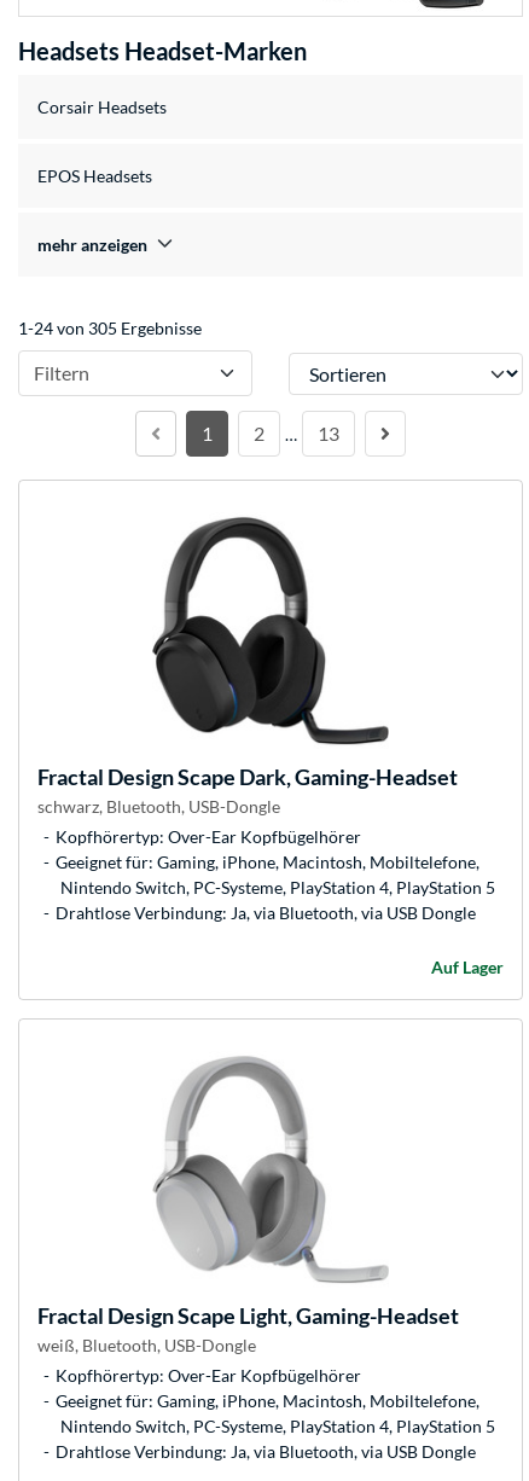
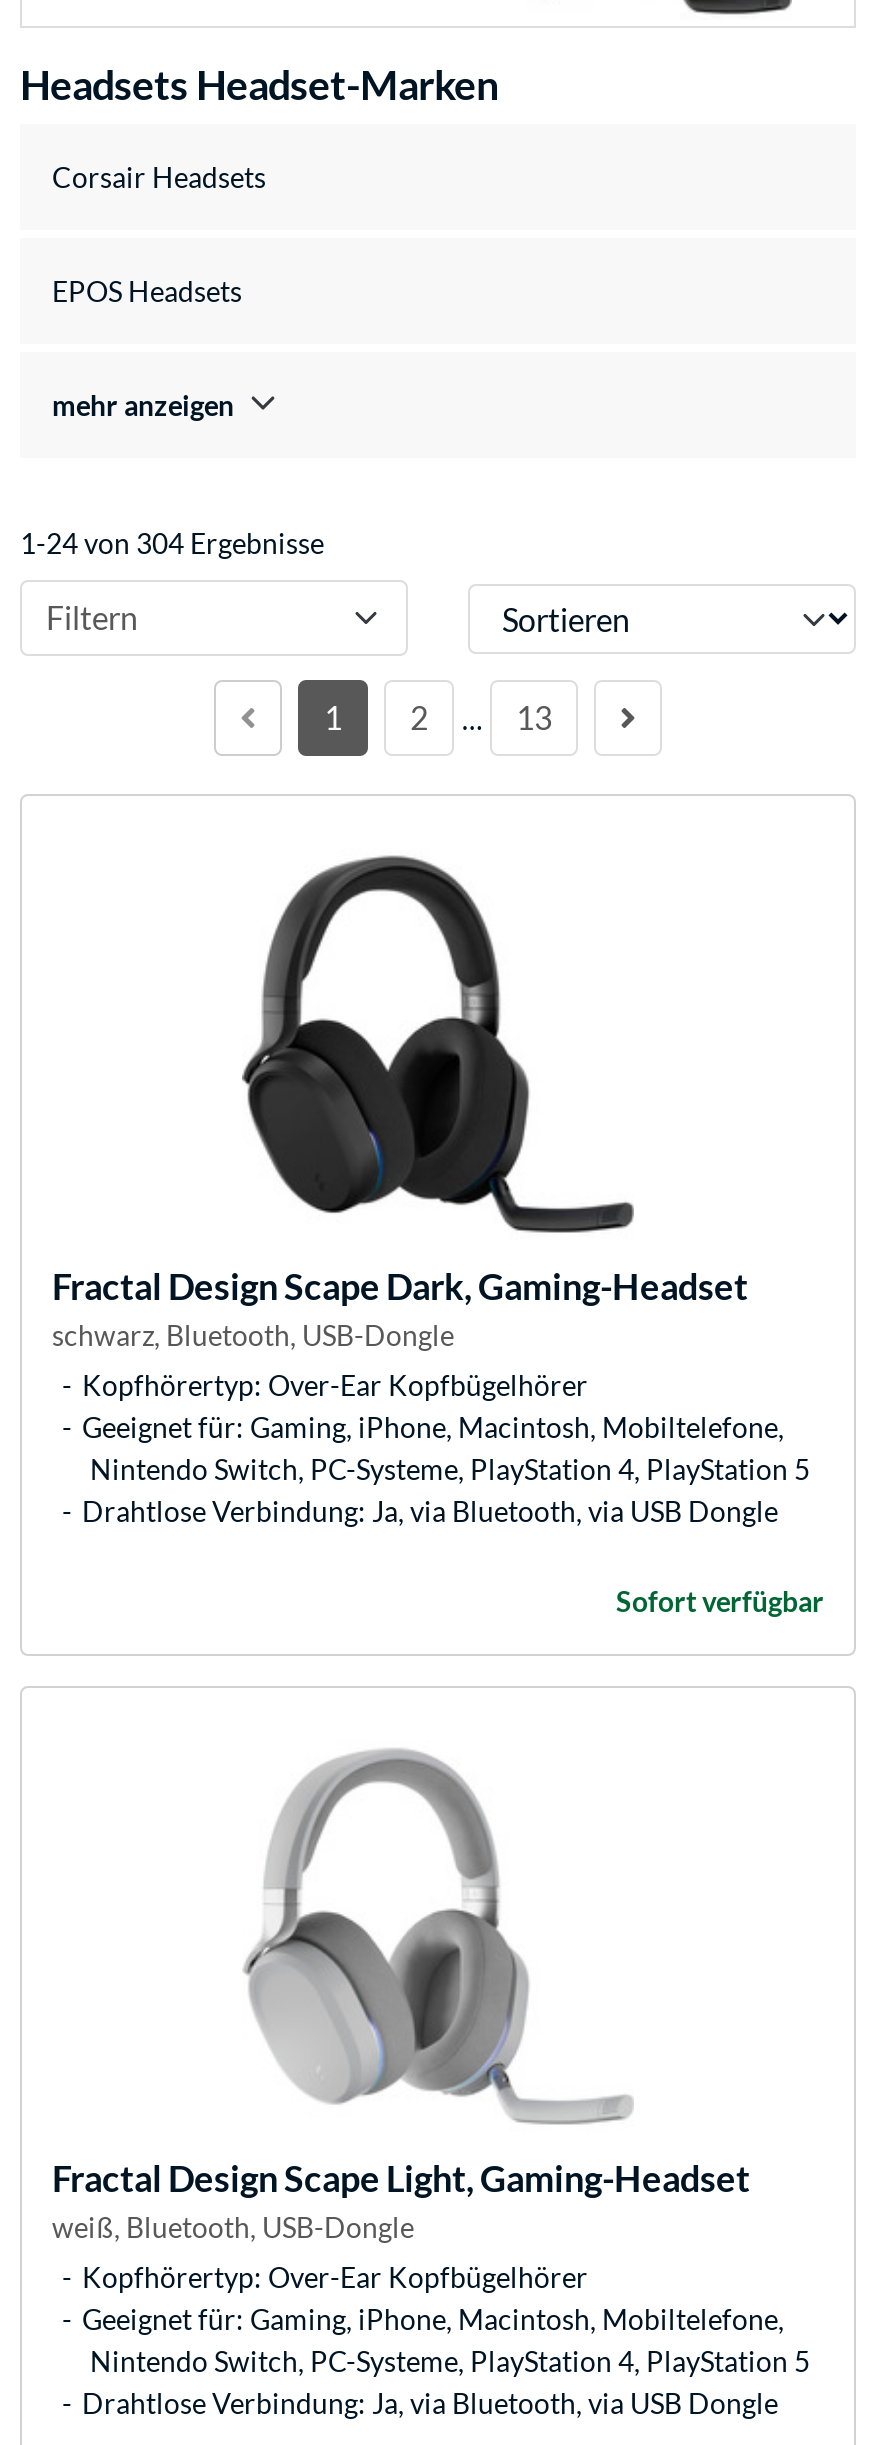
[18,318,202,339] 1-24 von 305 Ergebnisse -> [20,527,324,561] 1-24 von 304 Ergebnisse
[431,957,504,978] Auf Lager -> [616,1585,824,1619] Sofort verfügbar

